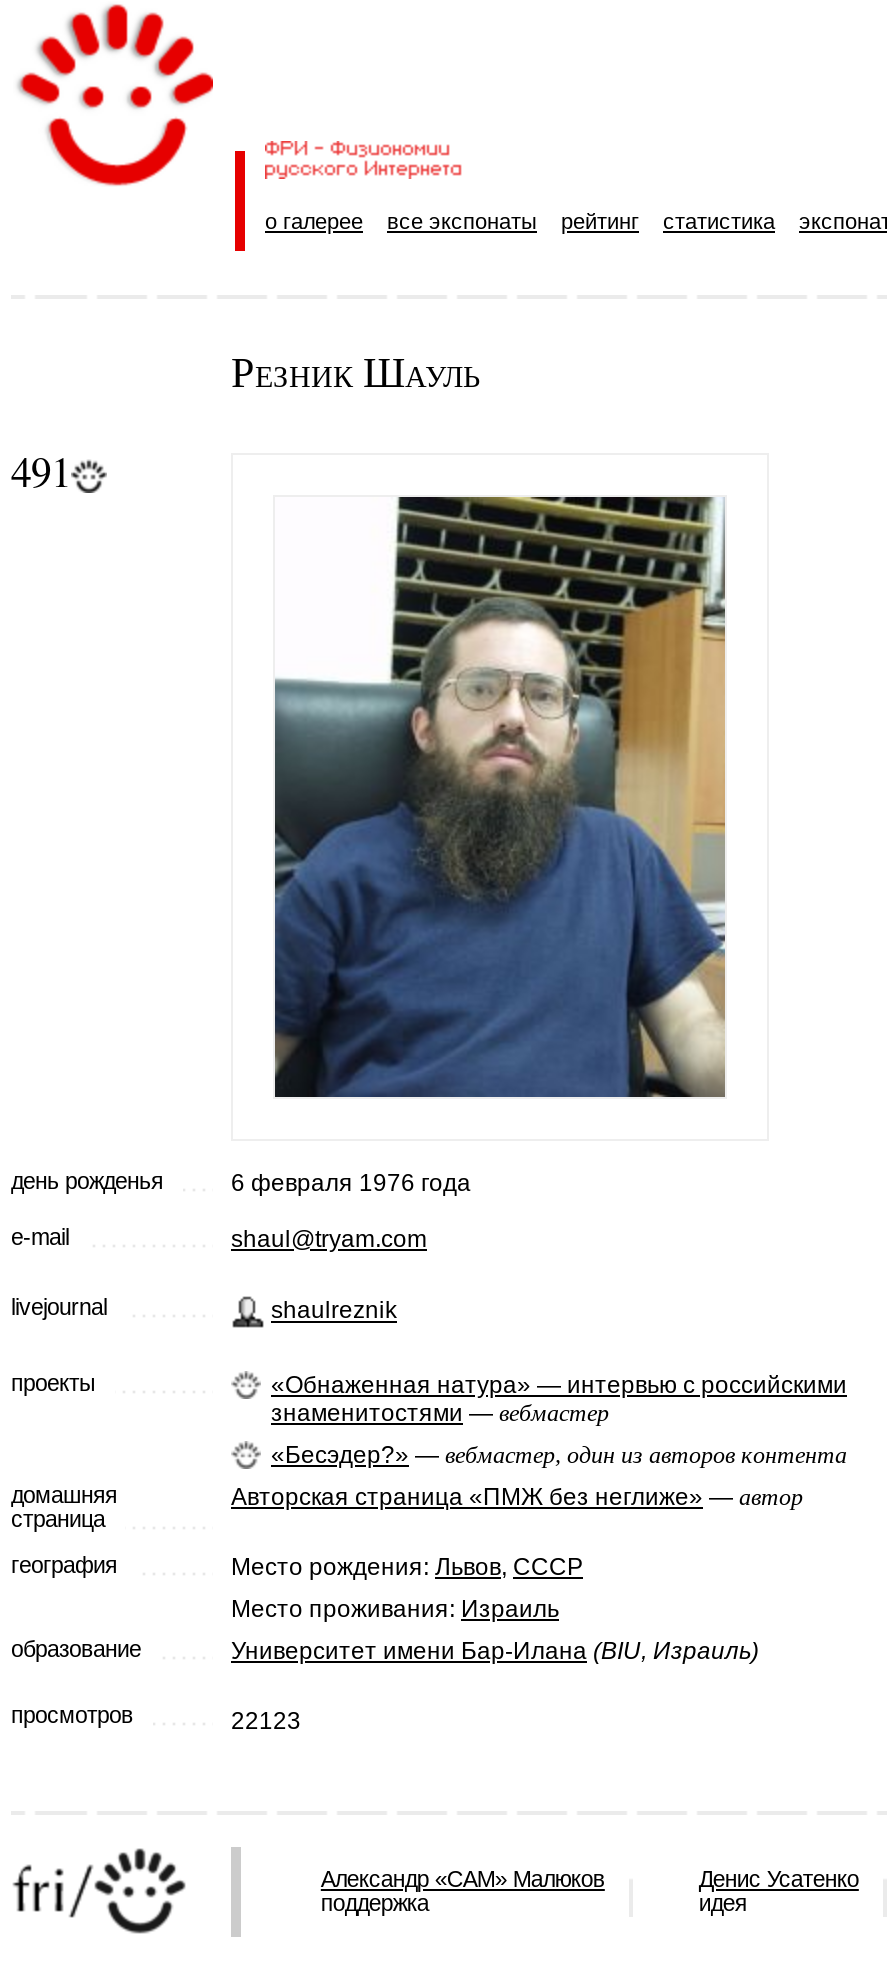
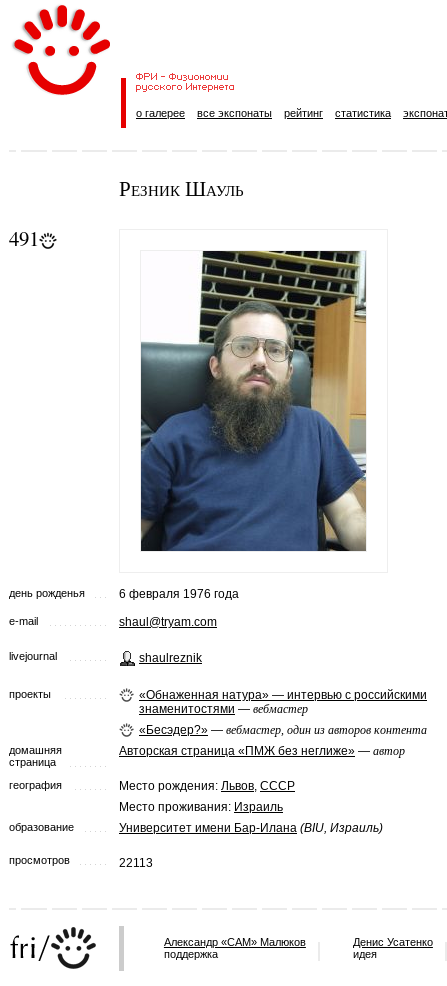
[231,1707,301,1735] 22123 -> [119,856,153,870] 22113

